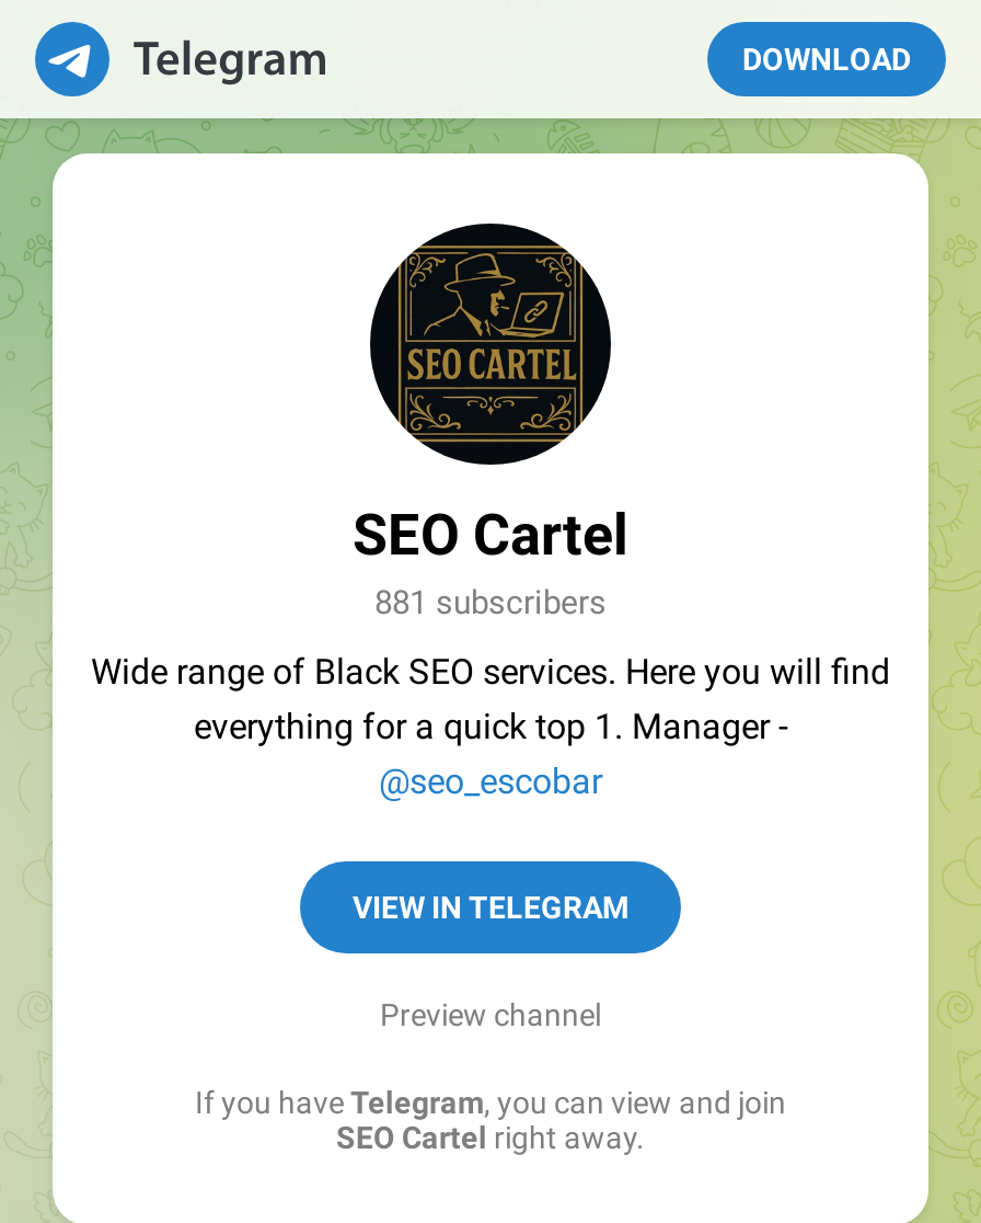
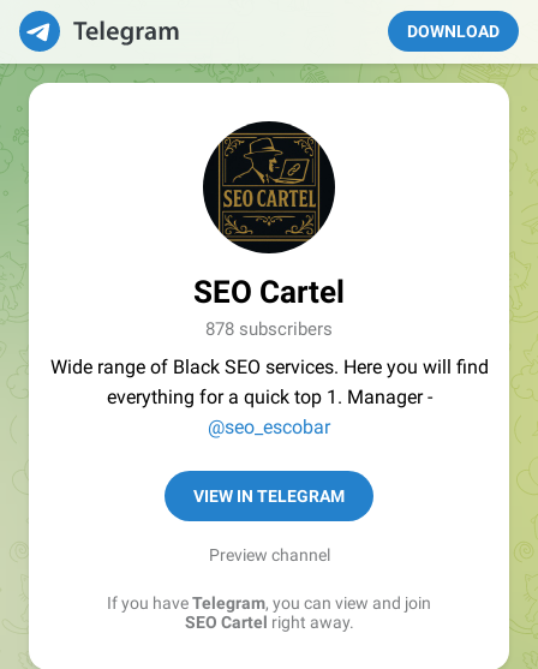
[374,583,607,622] 881 subscribers -> [205,318,333,340] 878 subscribers

